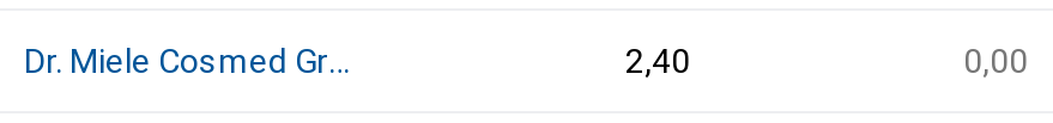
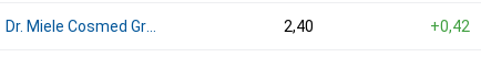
[963,42,1028,80] 0,00 -> [430,18,470,35] +0,42

